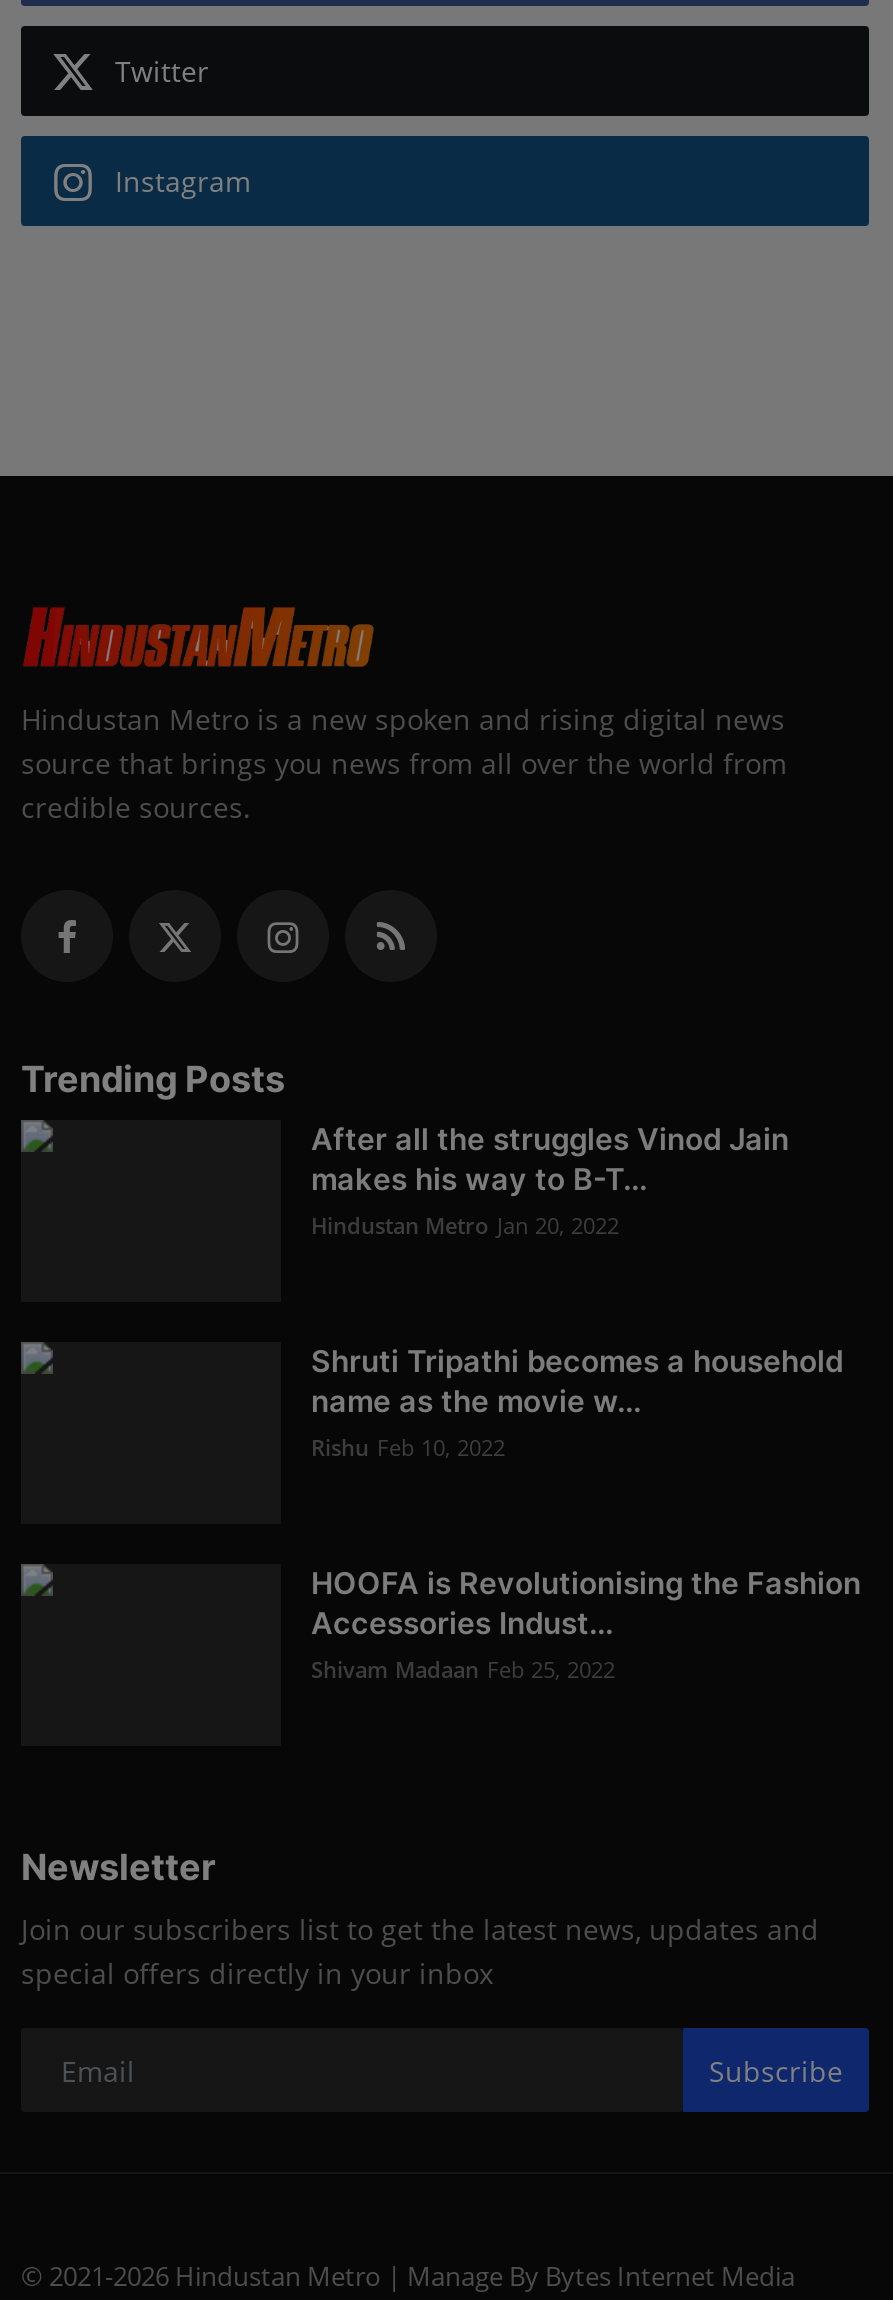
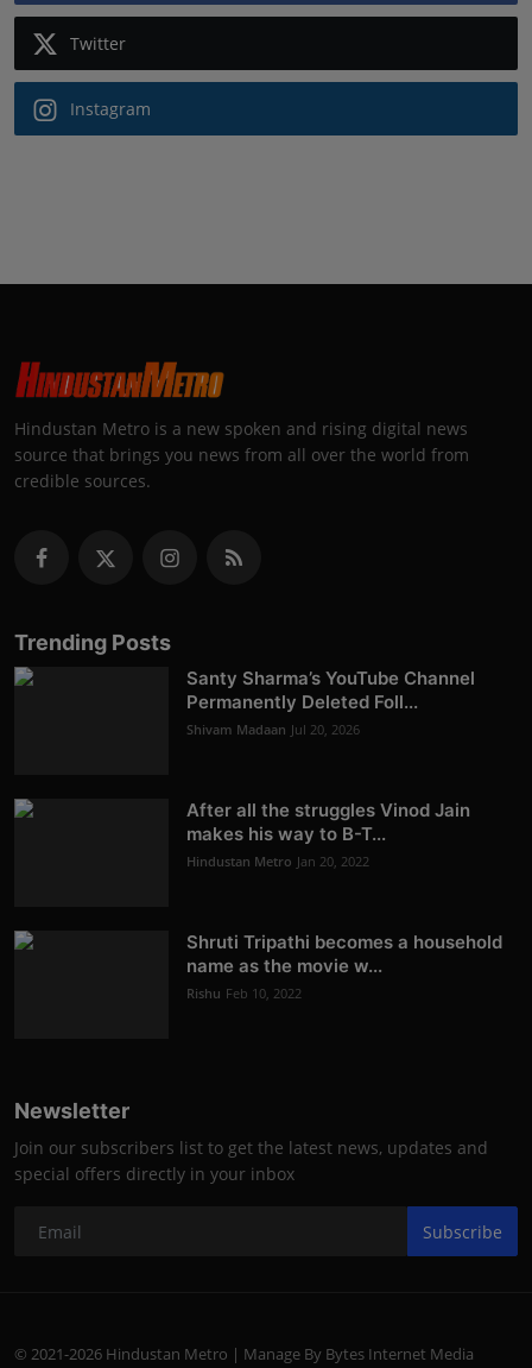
none -> [186,667,475,738] Santy Sharma’s YouTube Channel | Permanently Deleted Foll... | Shivam Madaan Jul 20, 2026
moved [311,1120,843,1462] -> [186,799,502,1002]: After all the struggles Vinod Jain | makes his way to B-T... | Hindustan Metro Jan 20, 2022 | Shruti Tripathi becomes a household | name as the movie w... | Rishu Feb 10, 2022
[311,1564,861,1684] HOOFA is Revolutionising the Fashion | Accessories Indust... | Shivam Madaan Feb 25, 2022 -> none

